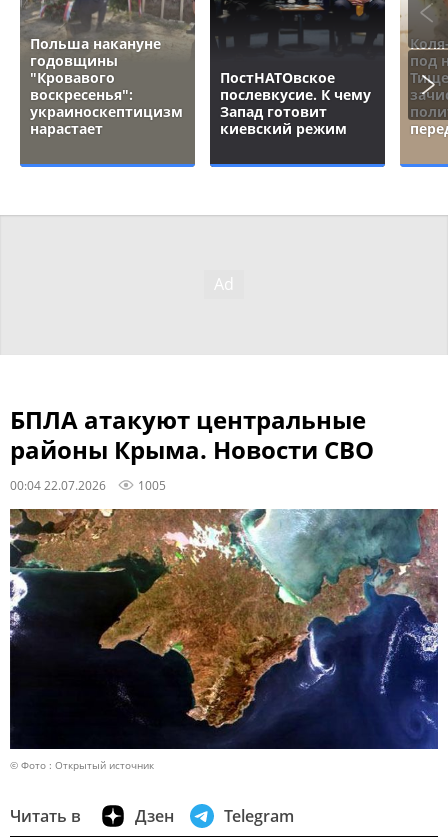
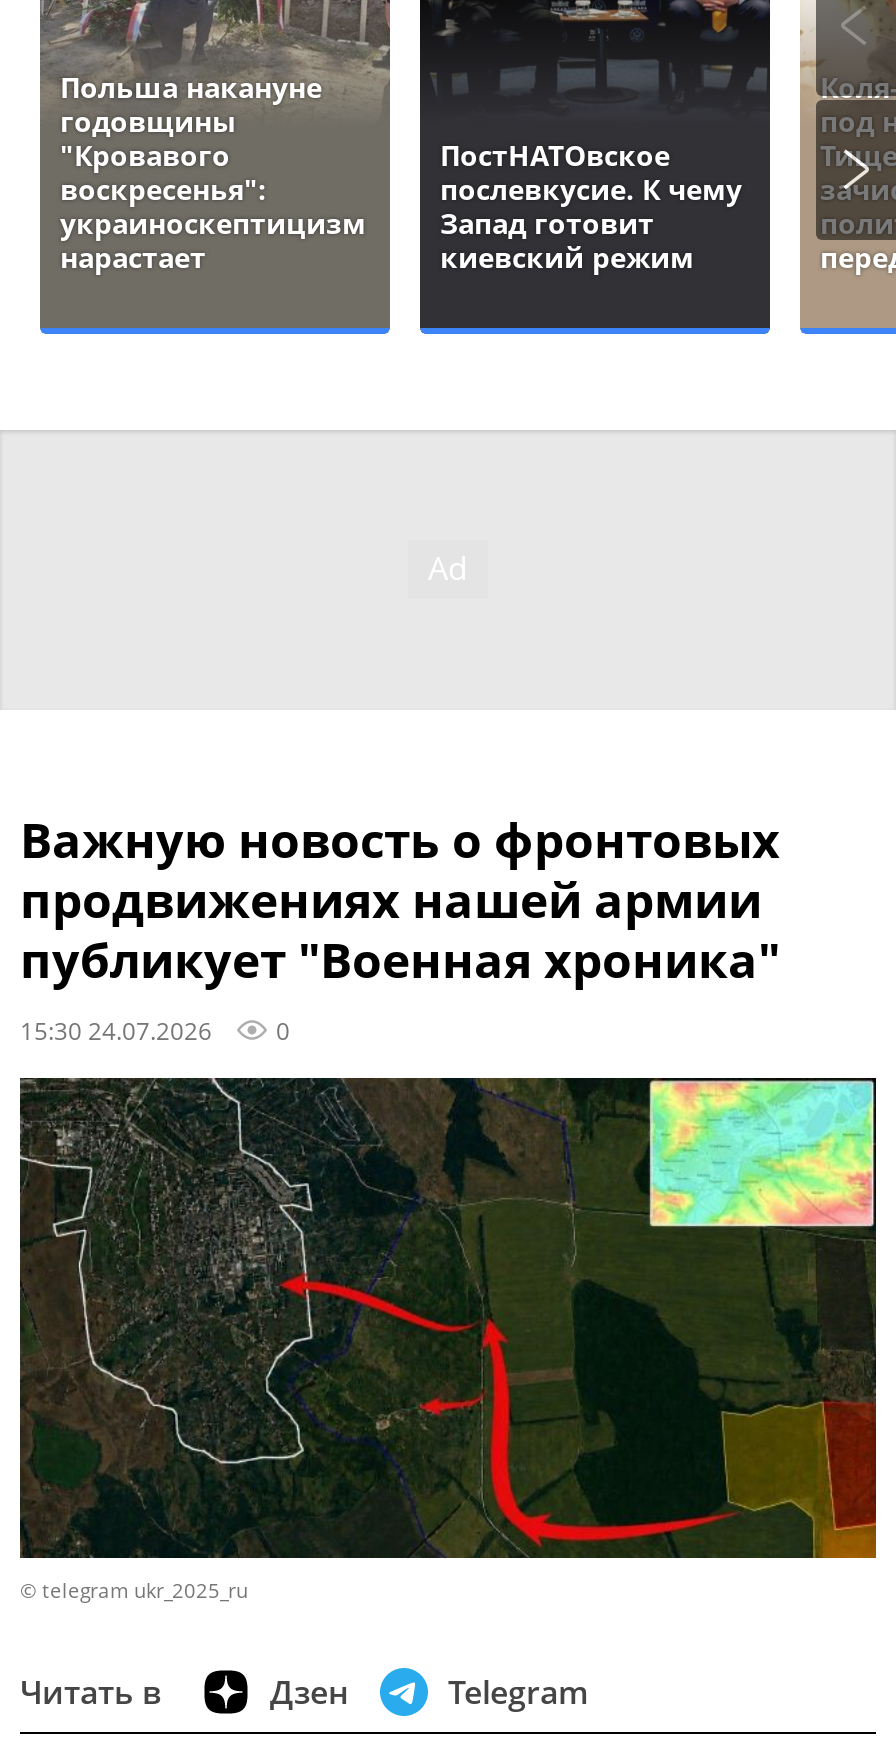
[10,403,374,493] БПЛА атакуют центральные | районы Крыма. Новости СВО | 00:04 22.07.2026 | 1005 -> [20,805,780,1045] Важную новость о фронтовых | продвижениях нашей армии | публикует "Военная хроника" | 15:30 24.07.2026 | 0
[9,508,439,772] [image] | © Фото : Открытый источник -> [18,1076,878,1605] [image] | © telegram ukr_2025_ru

